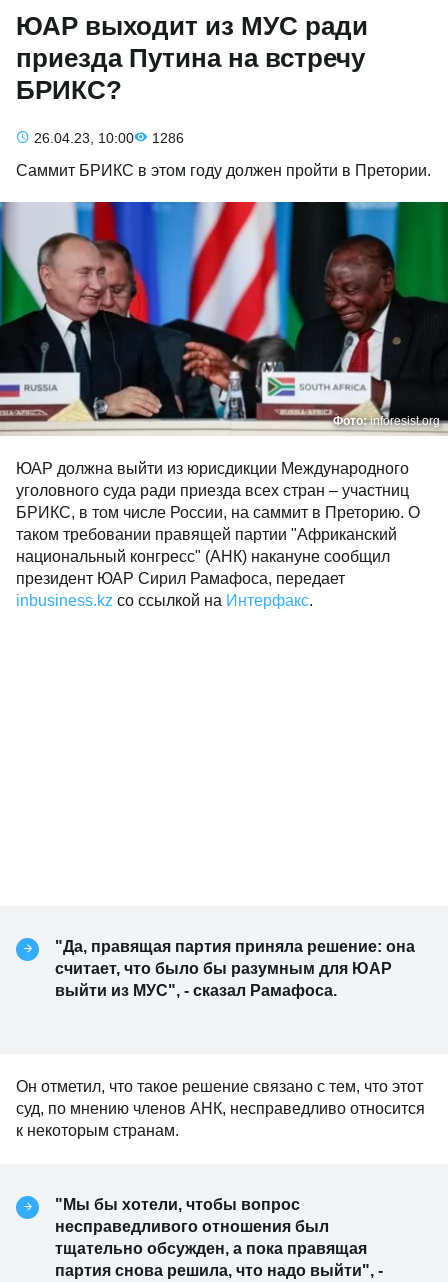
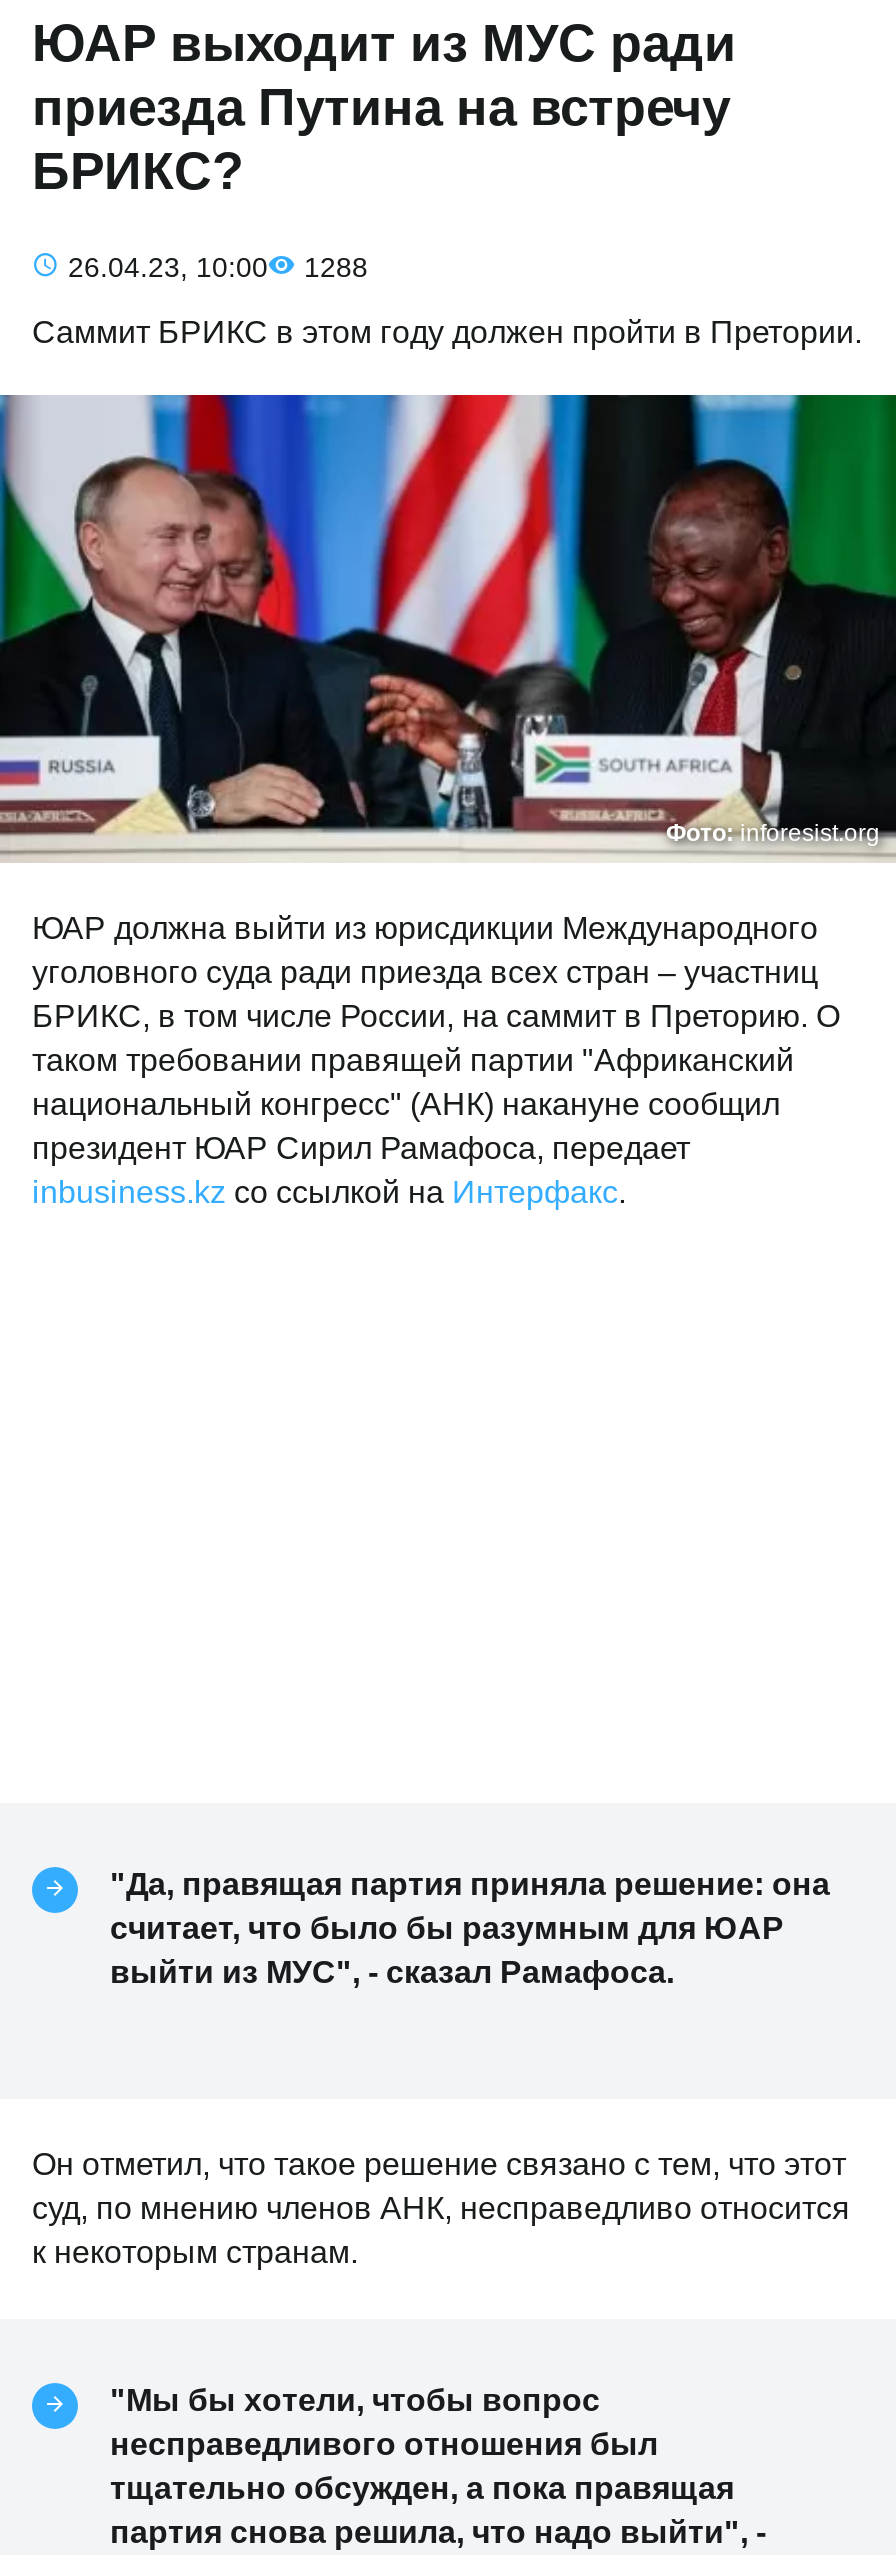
[34,130,184,146] 26.04.23, 10:00 1286 -> [68,251,368,283] 26.04.23, 10:00 1288

